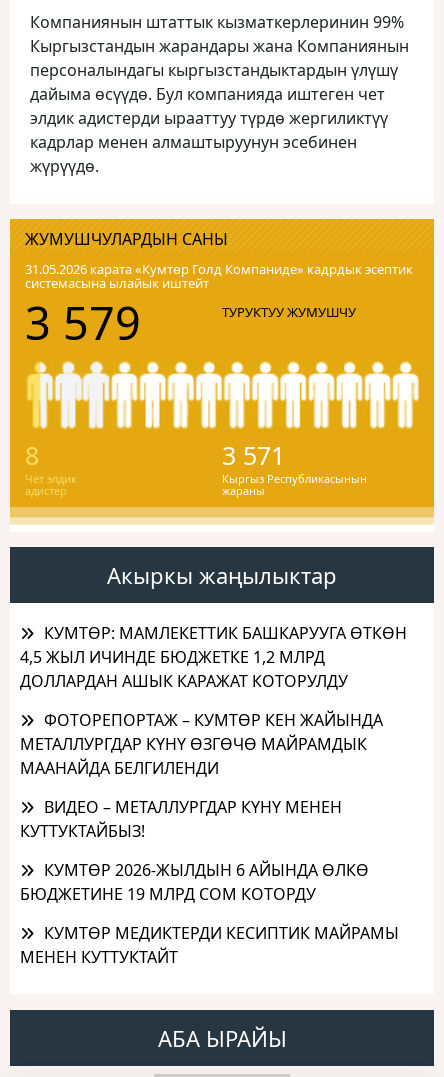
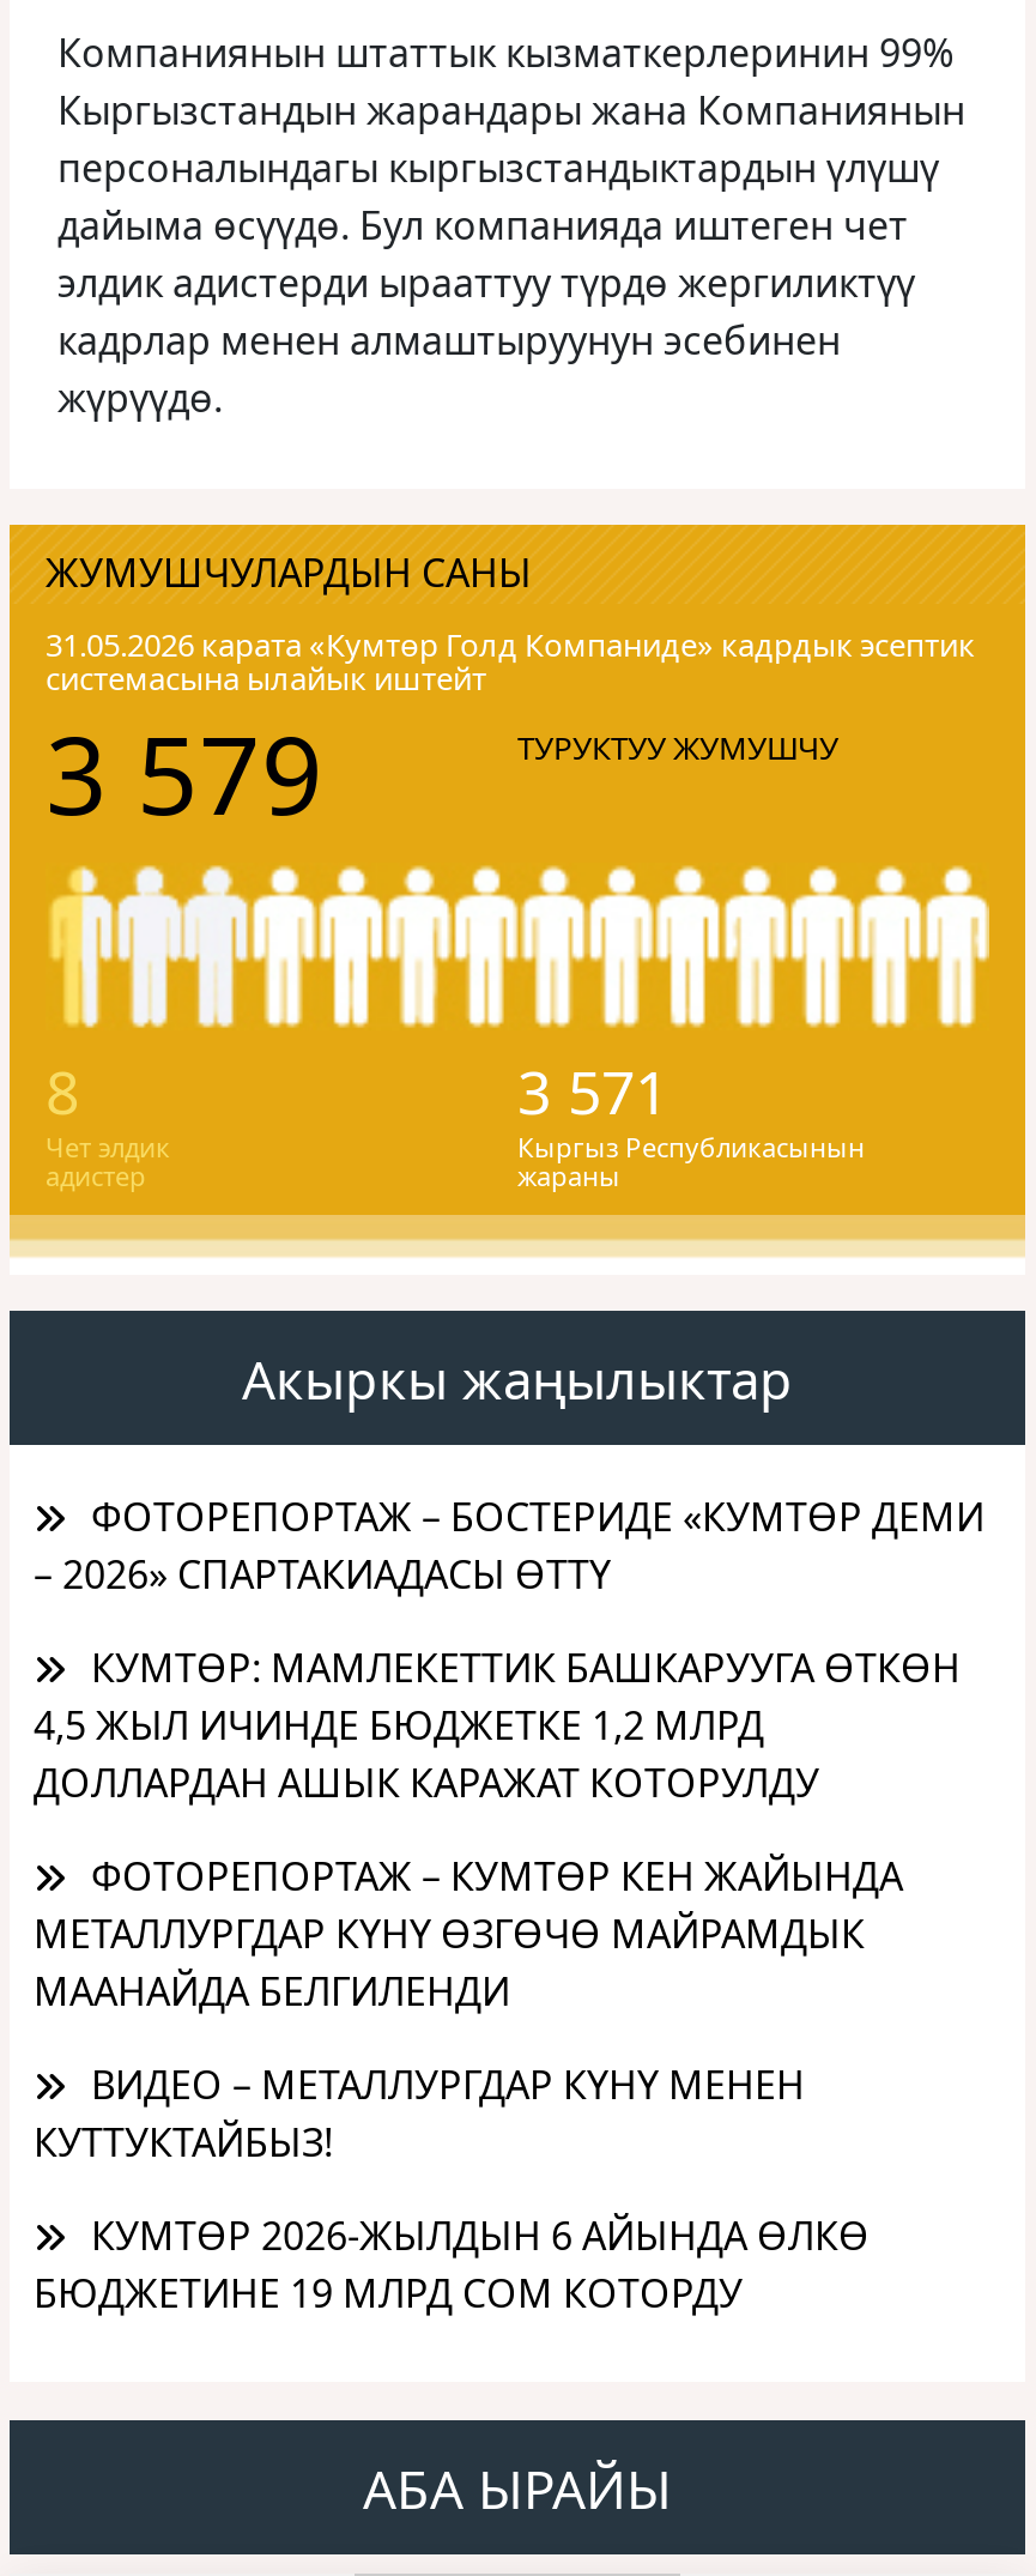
none -> [34,1490,984,1600] ФОТОРЕПОРТАЖ – БОСТЕРИДЕ «КУМТӨР ДЕМИ | – 2026» СПАРТАКИАДАСЫ ӨТТҮ
moved [20,622,407,905] -> [34,1641,961,2319]: КУМТӨР: МАМЛЕКЕТТИК БАШКАРУУГА ӨТКӨН | 4,5 ЖЫЛ ИЧИНДЕ БЮДЖЕТКЕ 1,2 МЛРД | ДОЛЛАРДАН АШЫК КАРАЖАТ КОТОРУЛДУ | ... | КУМТӨР 2026-ЖЫЛДЫН 6 АЙЫНДА ӨЛКӨ | БЮДЖЕТИНЕ 19 МЛРД СОМ КОТОРДУ
[20,922,399,968] КУМТӨР МЕДИКТЕРДИ КЕСИПТИК МАЙРАМЫ | МЕНЕН КУТТУКТАЙТ -> none

